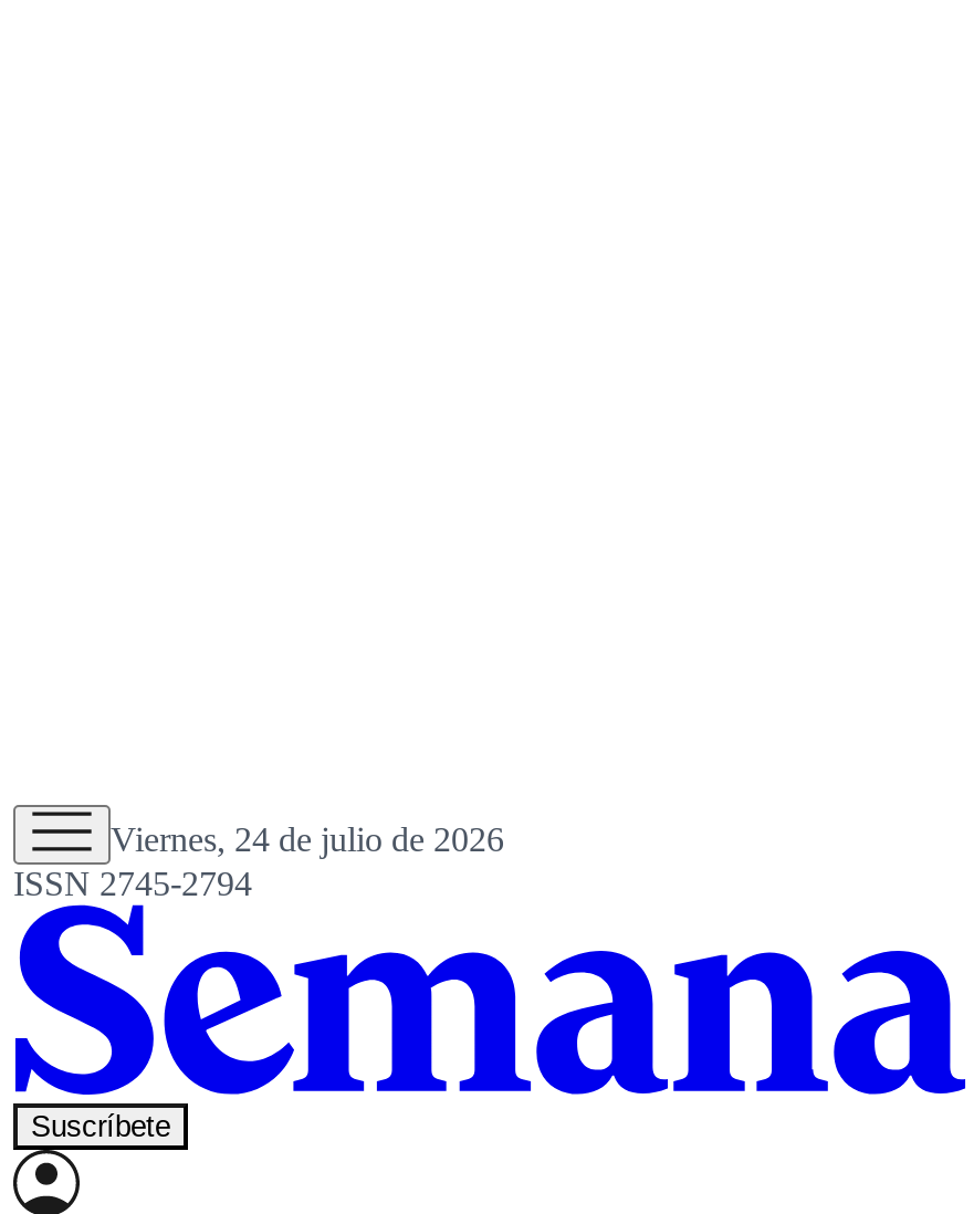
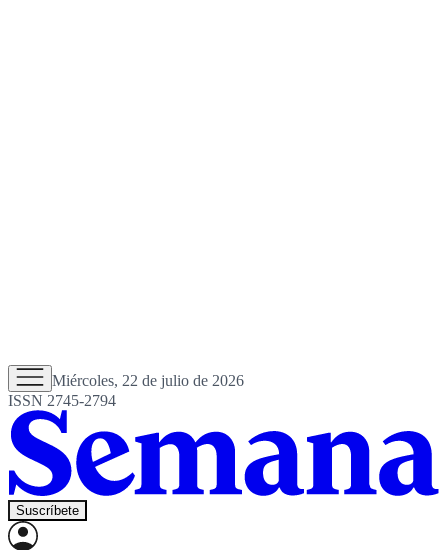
[111,820,504,858] Viernes, 24 de julio de 2026 -> [52,372,244,389] Miércoles, 22 de julio de 2026

